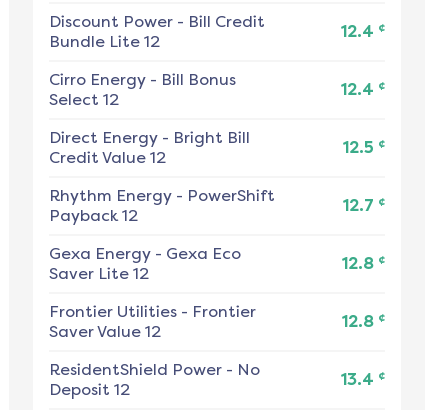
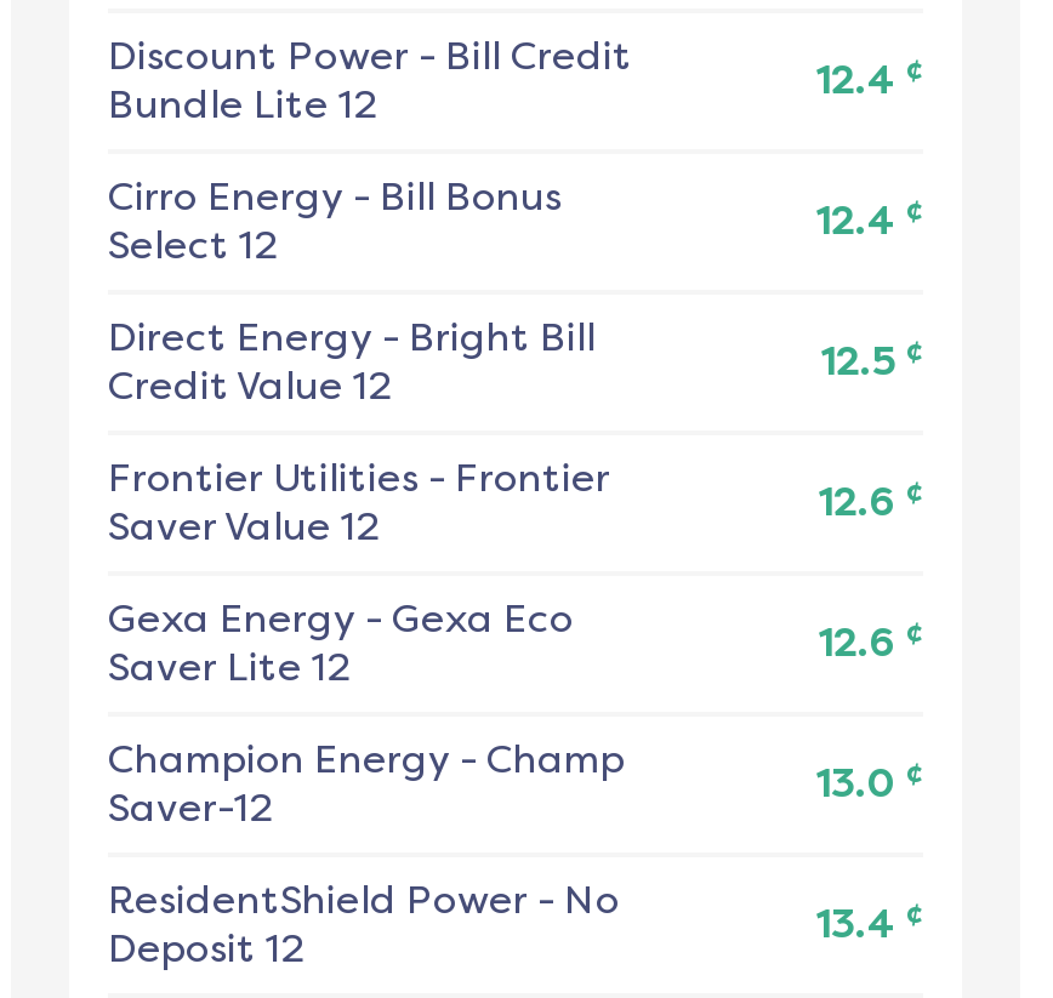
[49,186,275,225] Rhythm Energy - PowerShift | Payback 12 -> none
[343,194,385,215] 12.7 ¢ -> [819,475,923,526] 12.6 ¢
[342,252,385,273] 12.8 ¢ -> [819,616,923,666] 12.6 ¢
none -> [108,737,625,831] Champion Energy - Champ | Saver-12
moved [49,302,256,341] -> [108,455,610,550]: Frontier Utilities - Frontier | Saver Value 12
[342,310,385,331] 12.8 ¢ -> [816,756,923,807] 13.0 ¢

